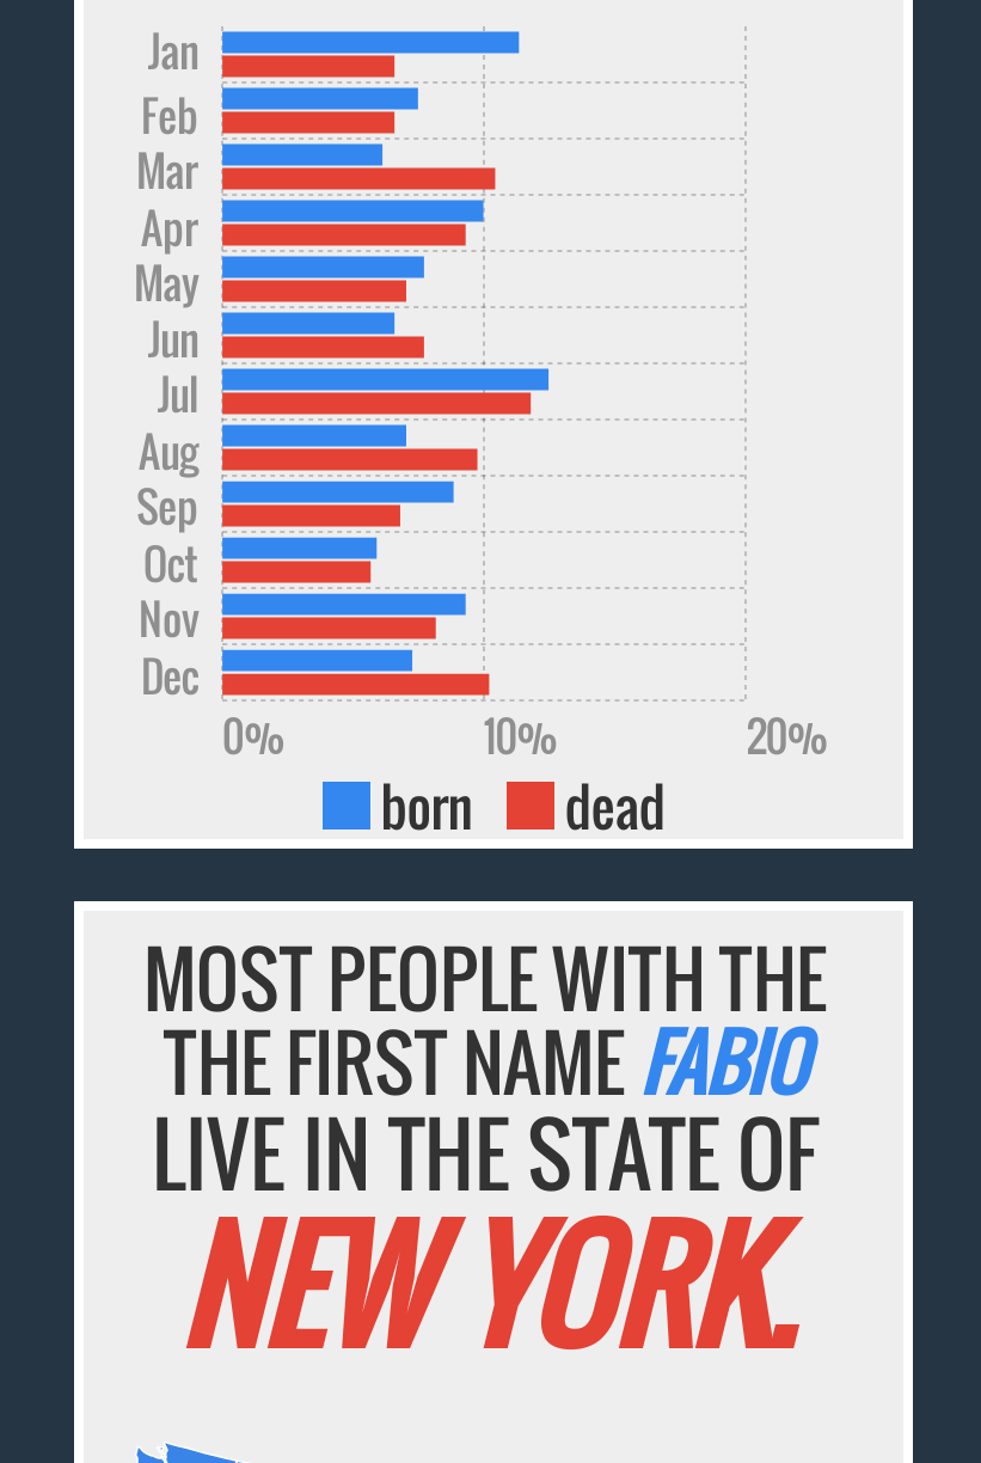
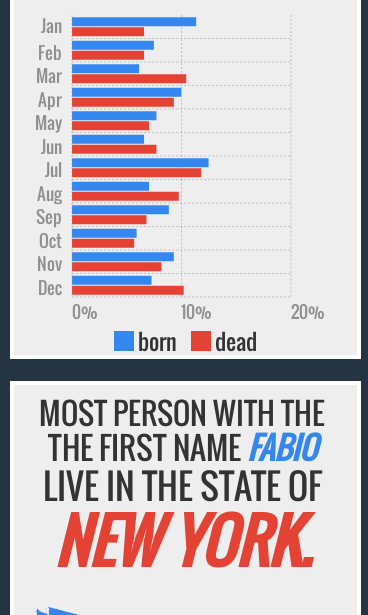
[143,923,827,1032] MOST PEOPLE WITH THE -> [39,390,325,435] MOST PERSON WITH THE

